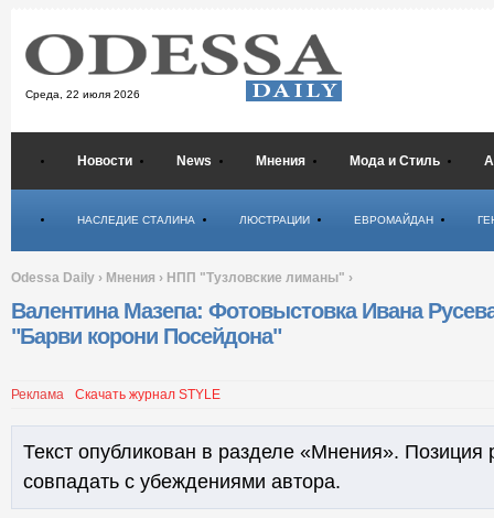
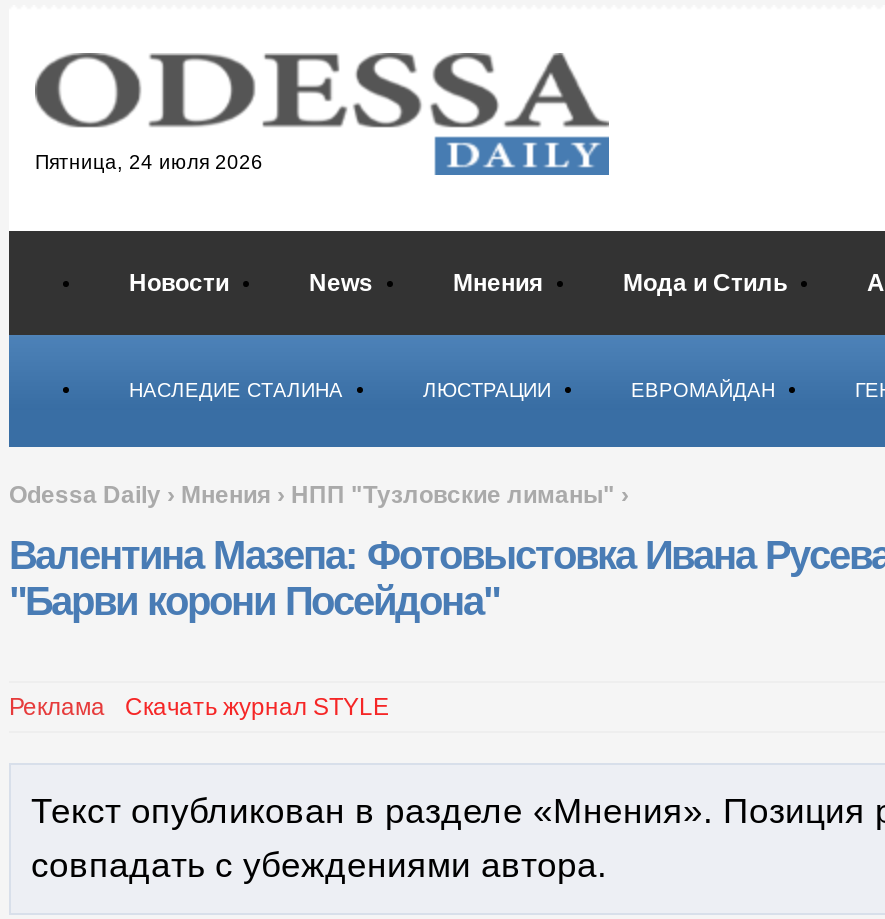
[25,88,140,100] Среда, 22 июля 2026 -> [35,151,263,173] Пятница, 24 июля 2026

